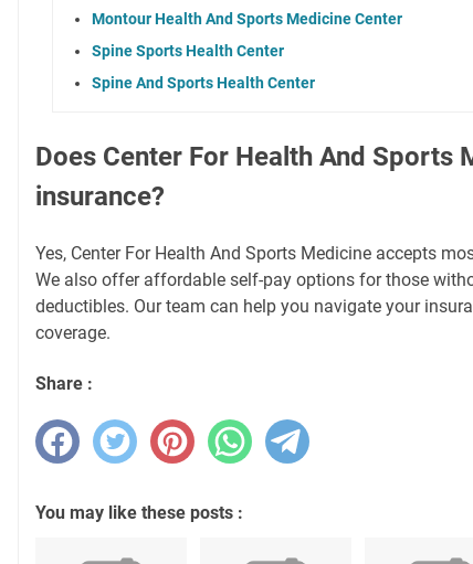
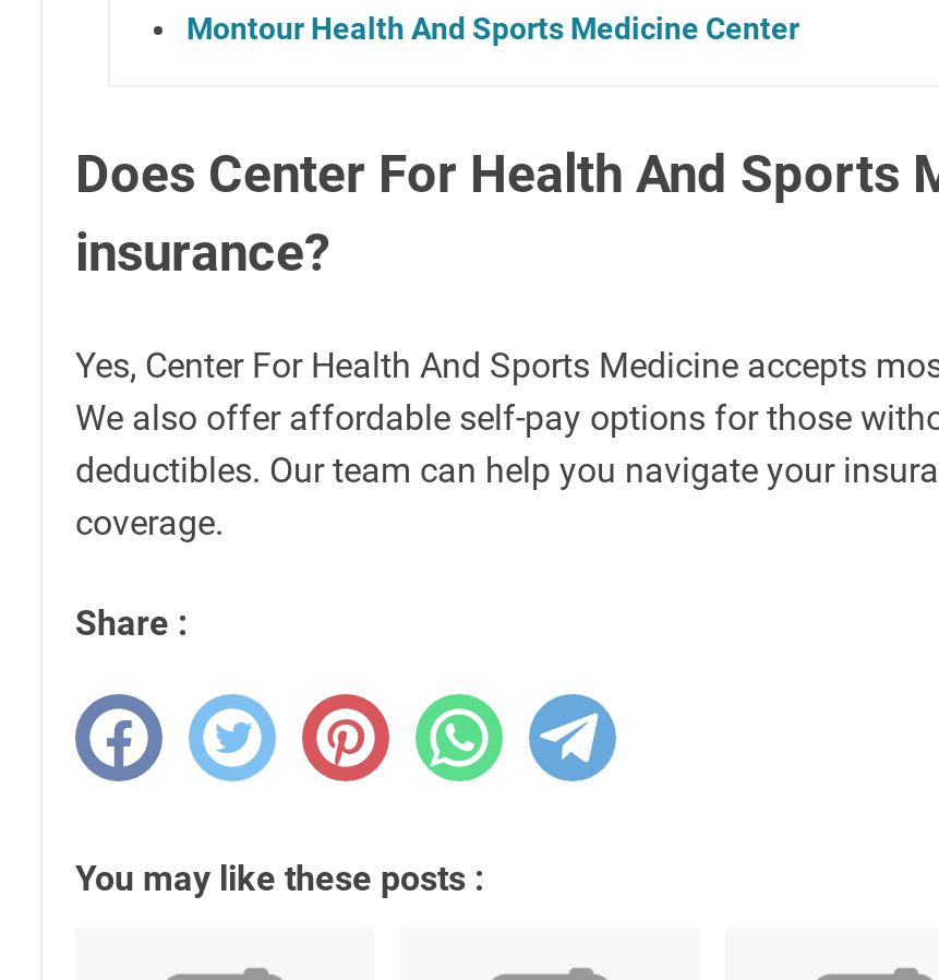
[92,41,315,91] Spine Sports Health Center | Spine And Sports Health Center -> none

